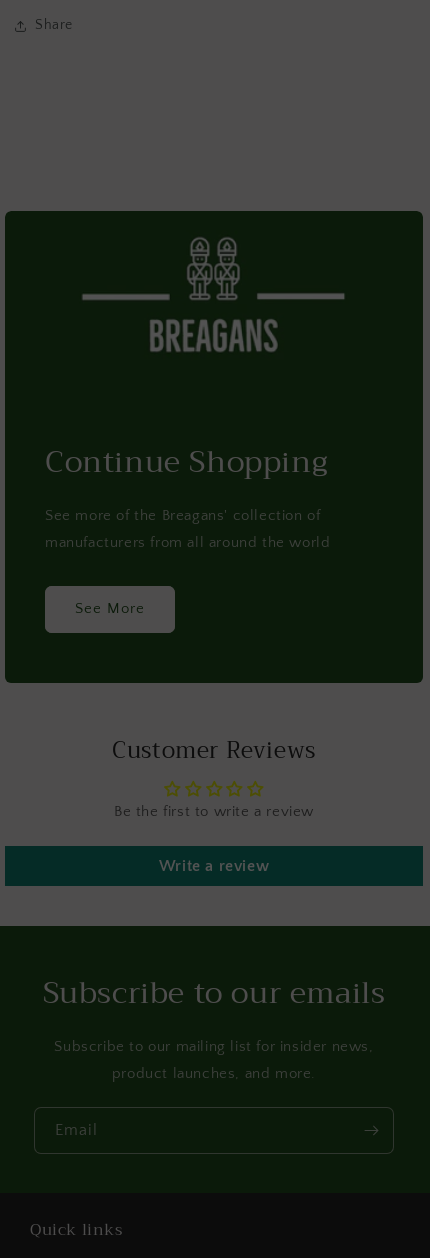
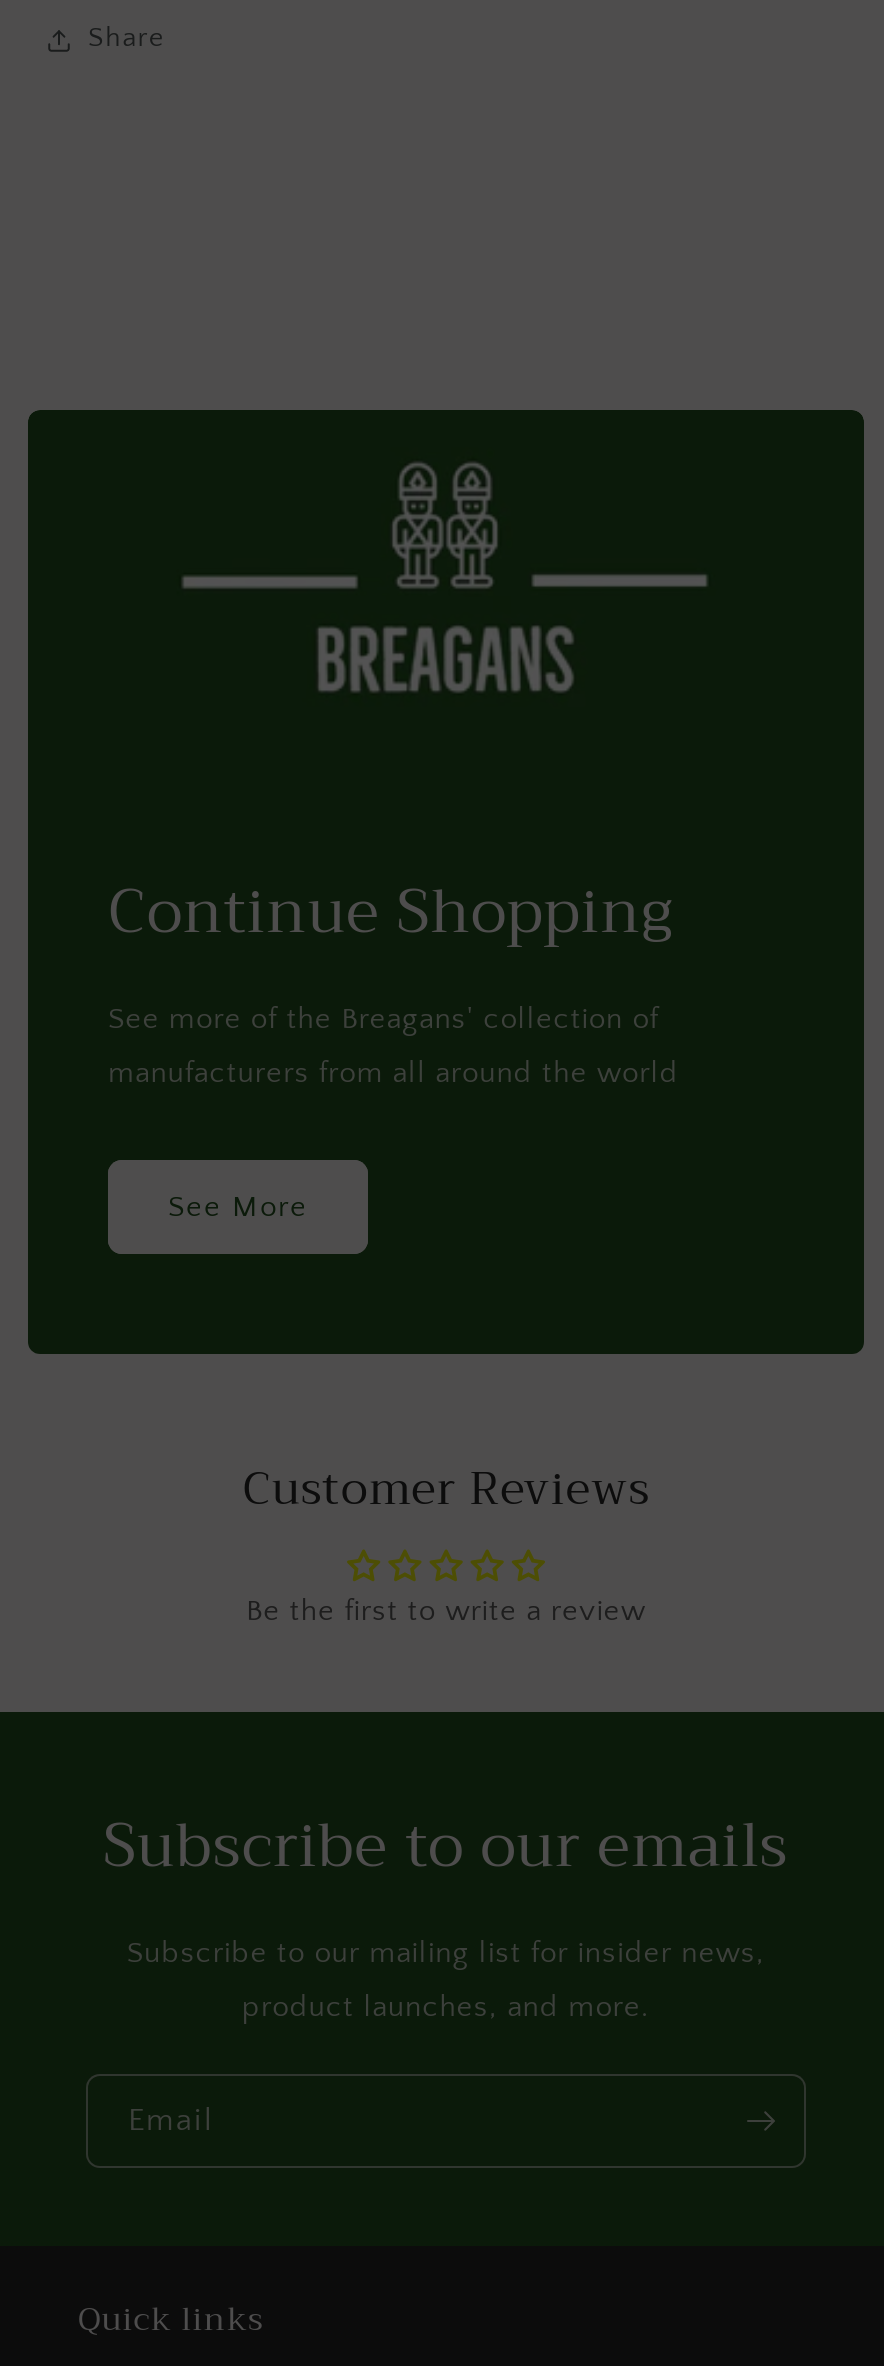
[159,857,269,875] Write a review -> none

